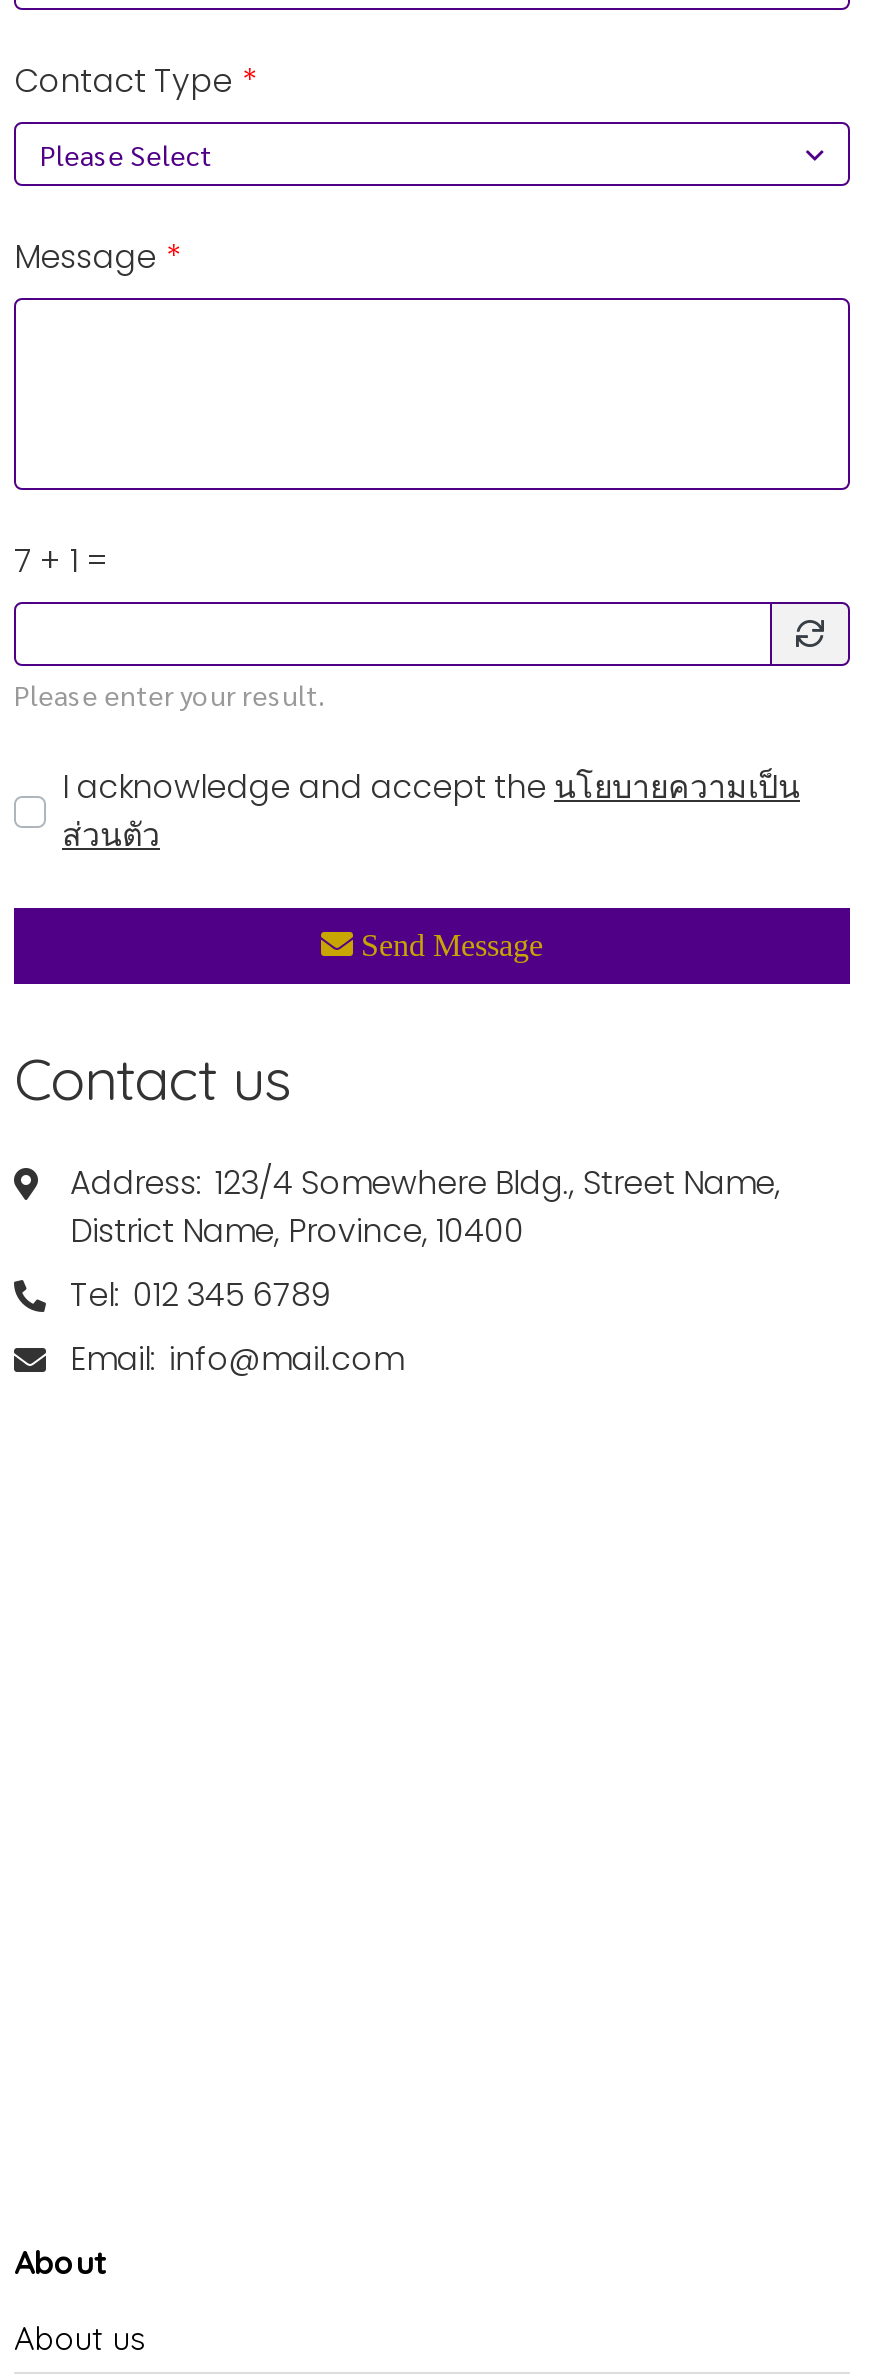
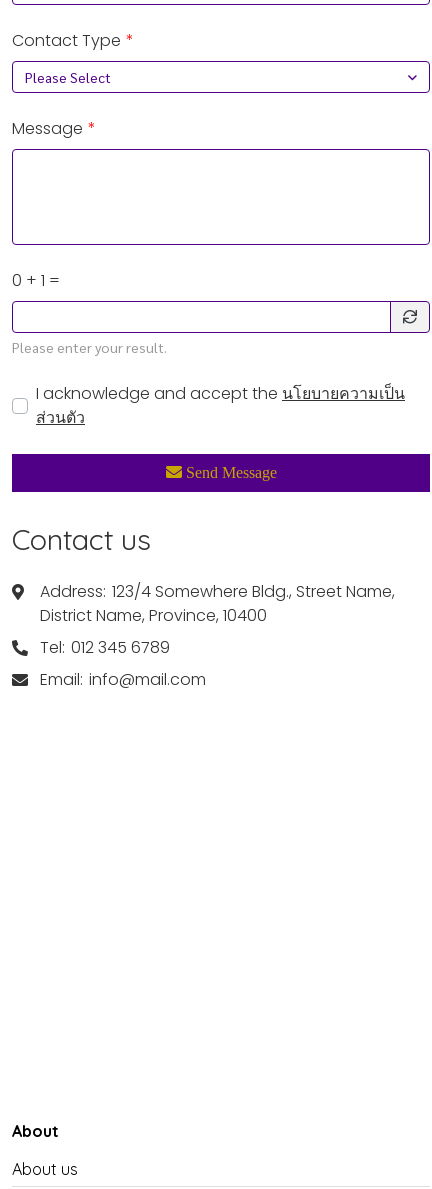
[14,538,108,584] 7 + 1 = -> [12,269,60,292] 0 + 1 =

